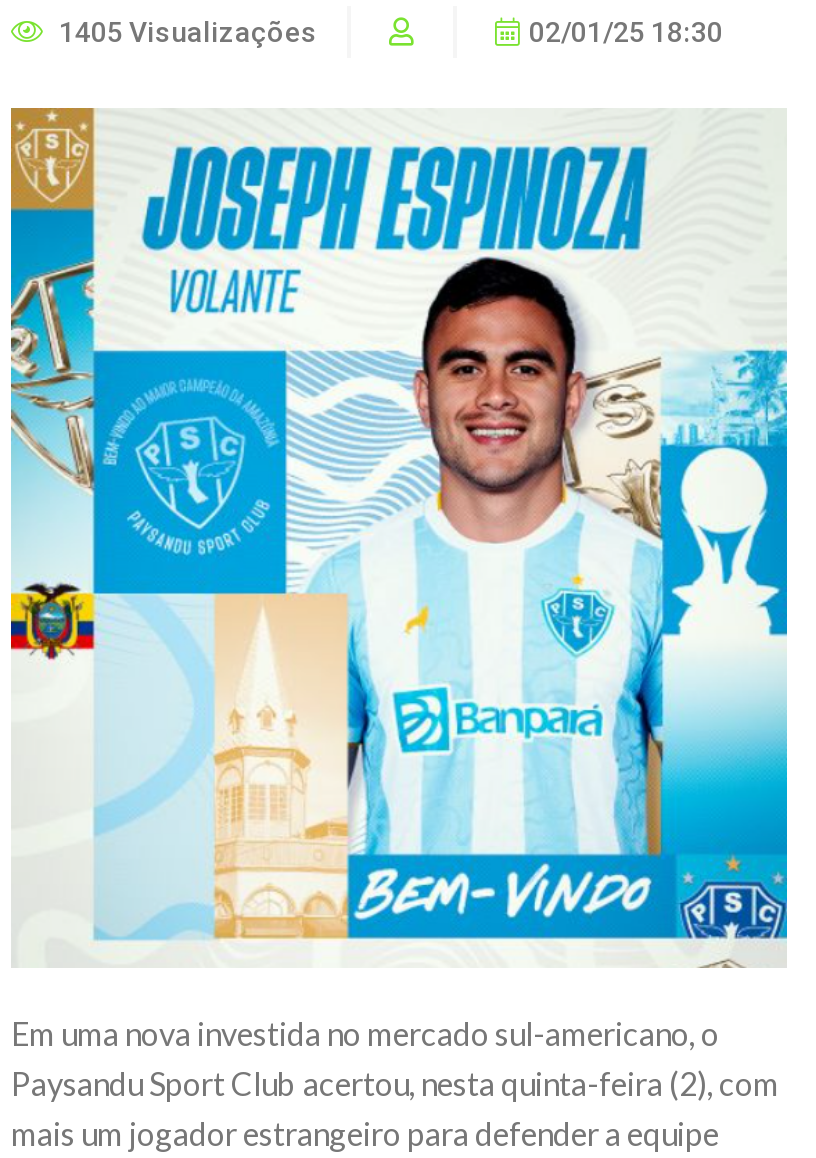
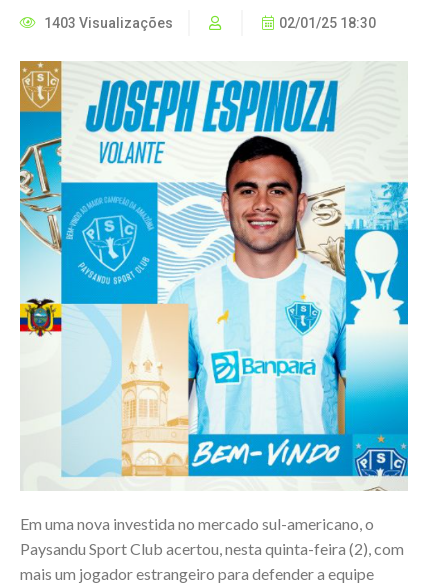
[53,16,317,48] 1405 Visualizações -> [41,15,173,31] 1403 Visualizações

